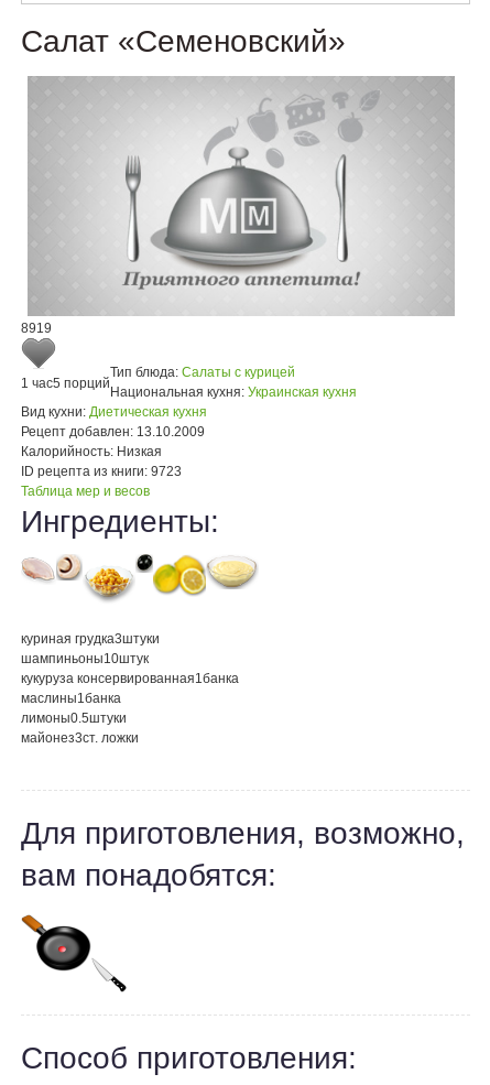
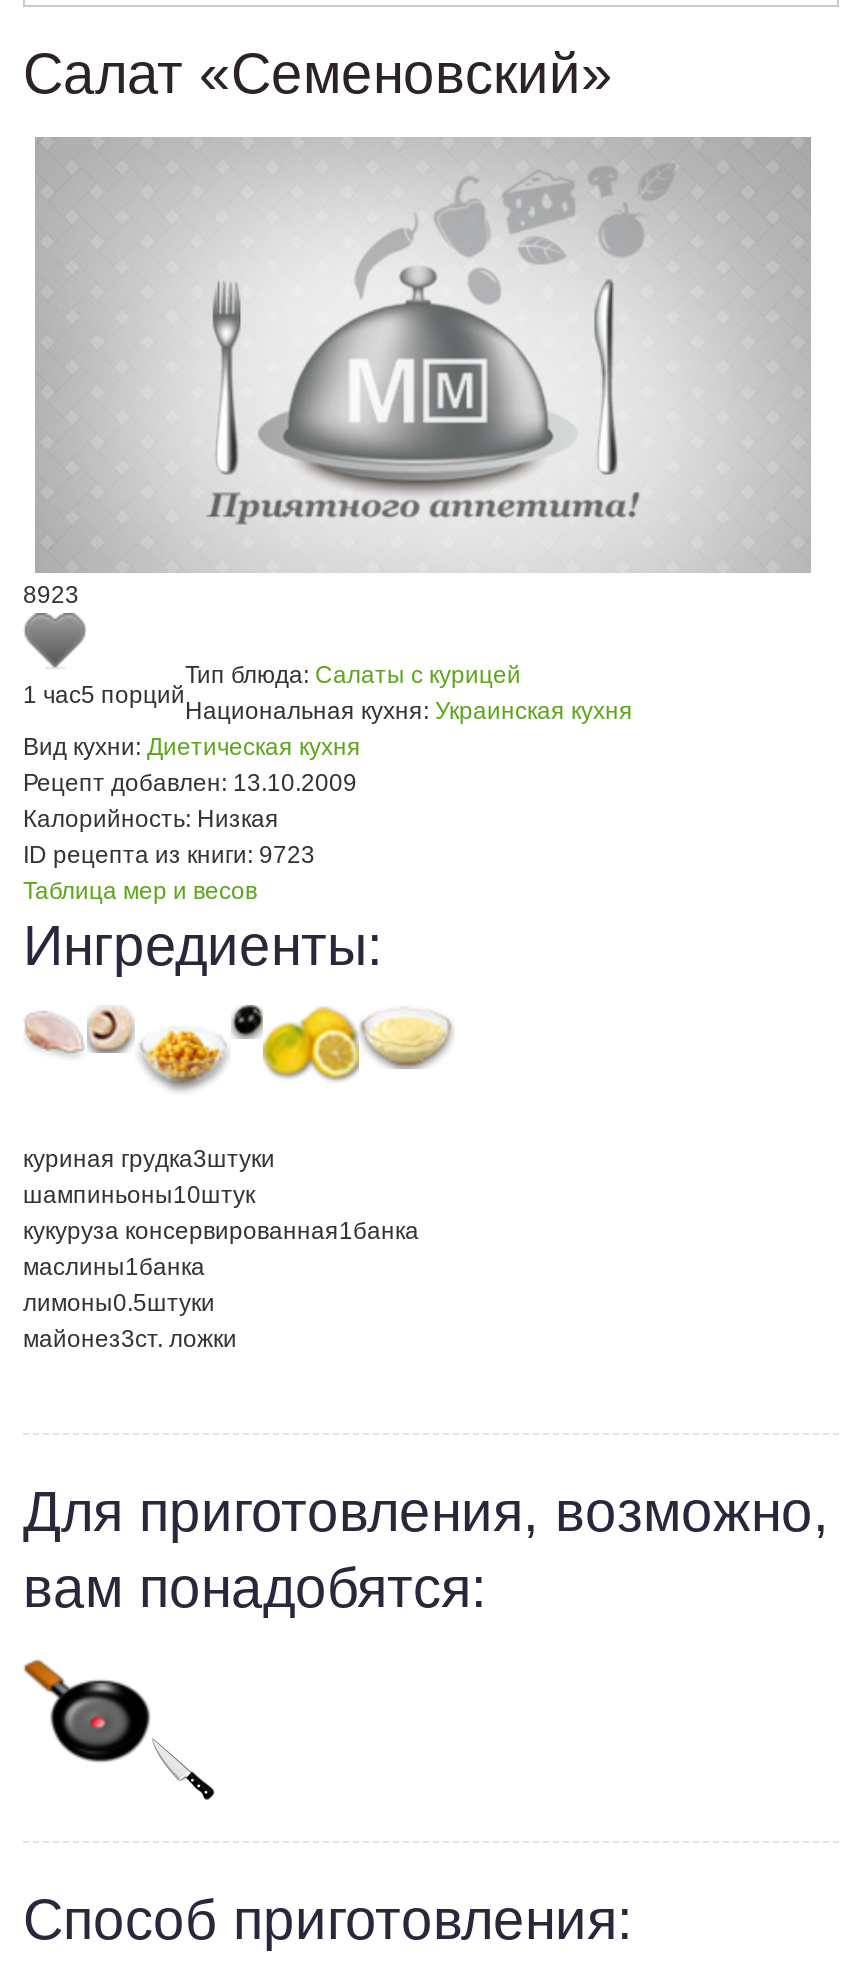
[21,321,52,336] 8919 -> [23,581,79,609] 8923

